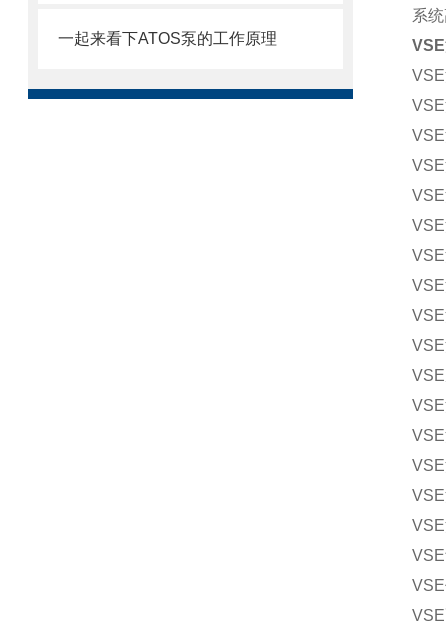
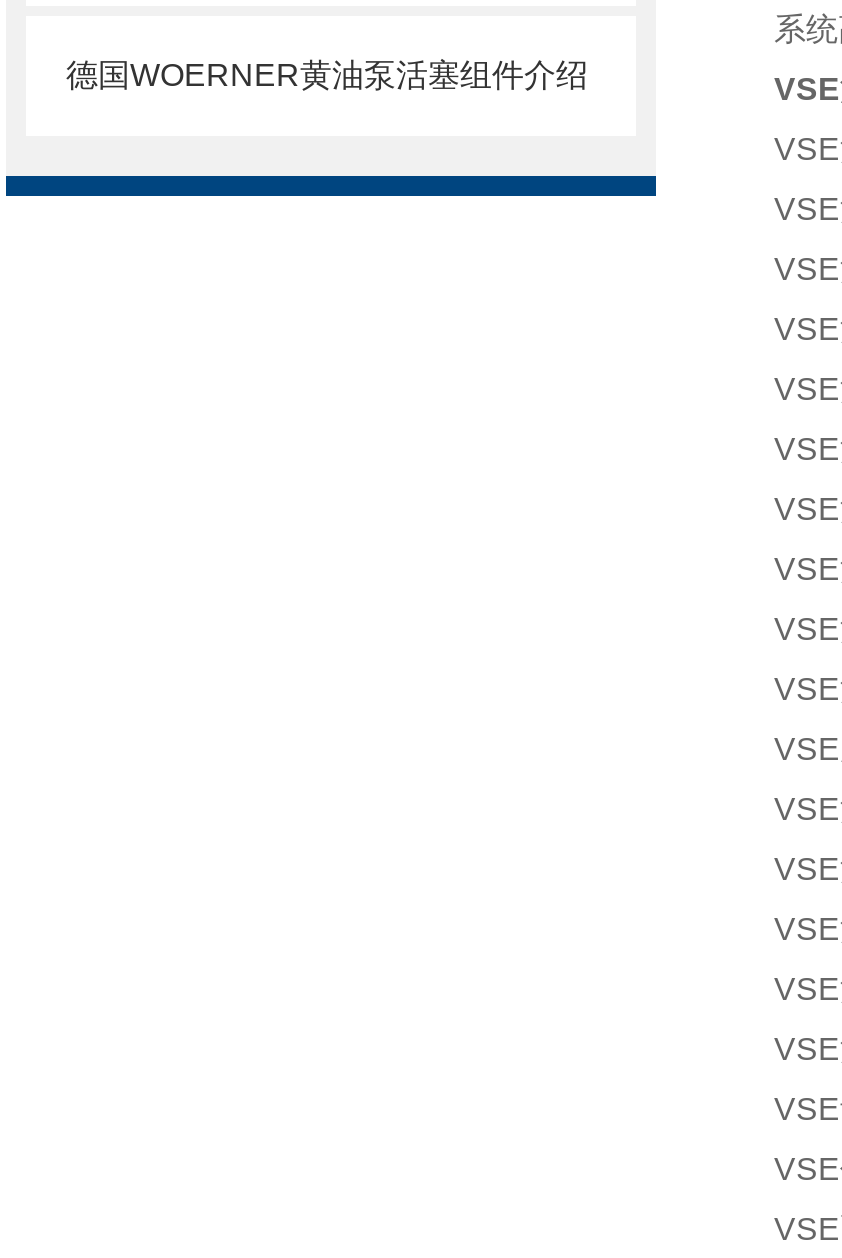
[58,30,277,47] 一起来看下ATOS泵的工作原理 -> [66,58,588,92] 德国WOERNER黄油泵活塞组件介绍

